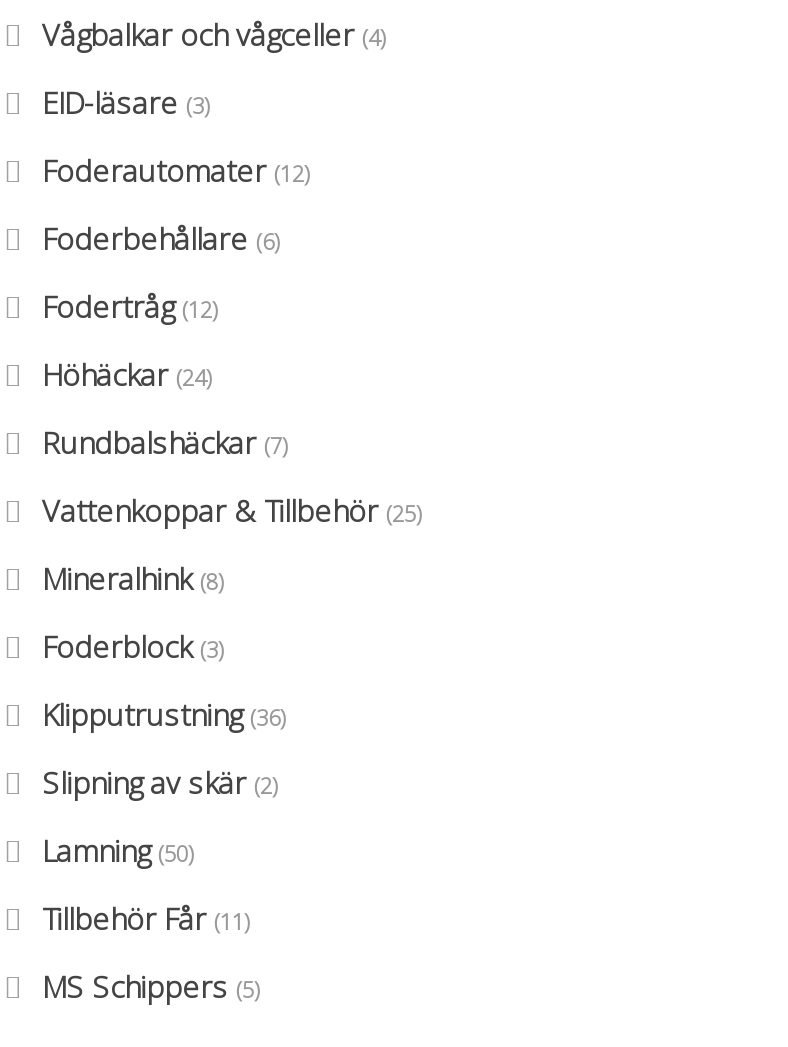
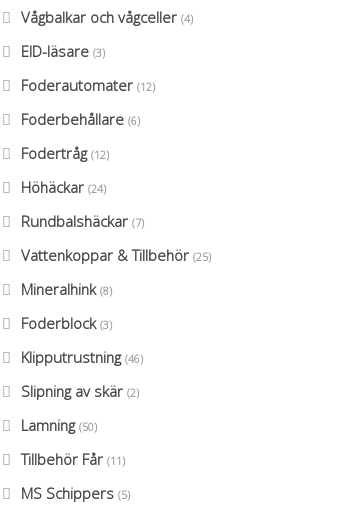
[42,694,286,734] Klipputrustning (36) -> [21,347,143,367] Klipputrustning (46)

